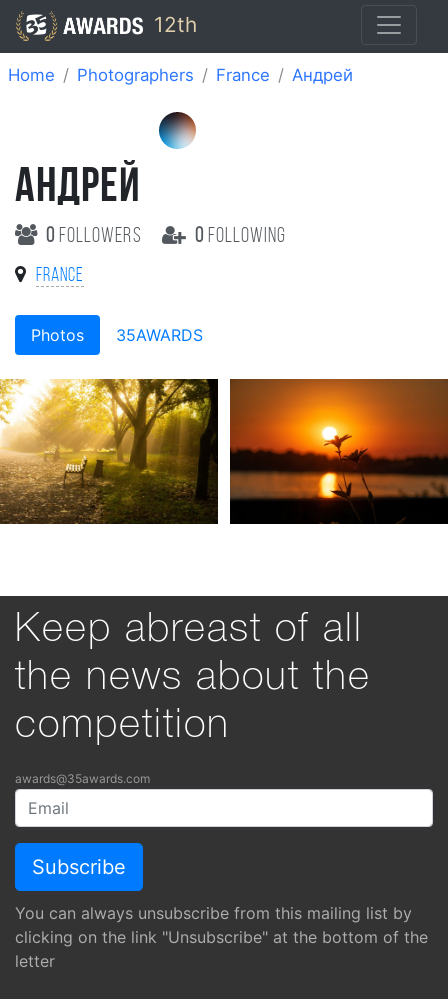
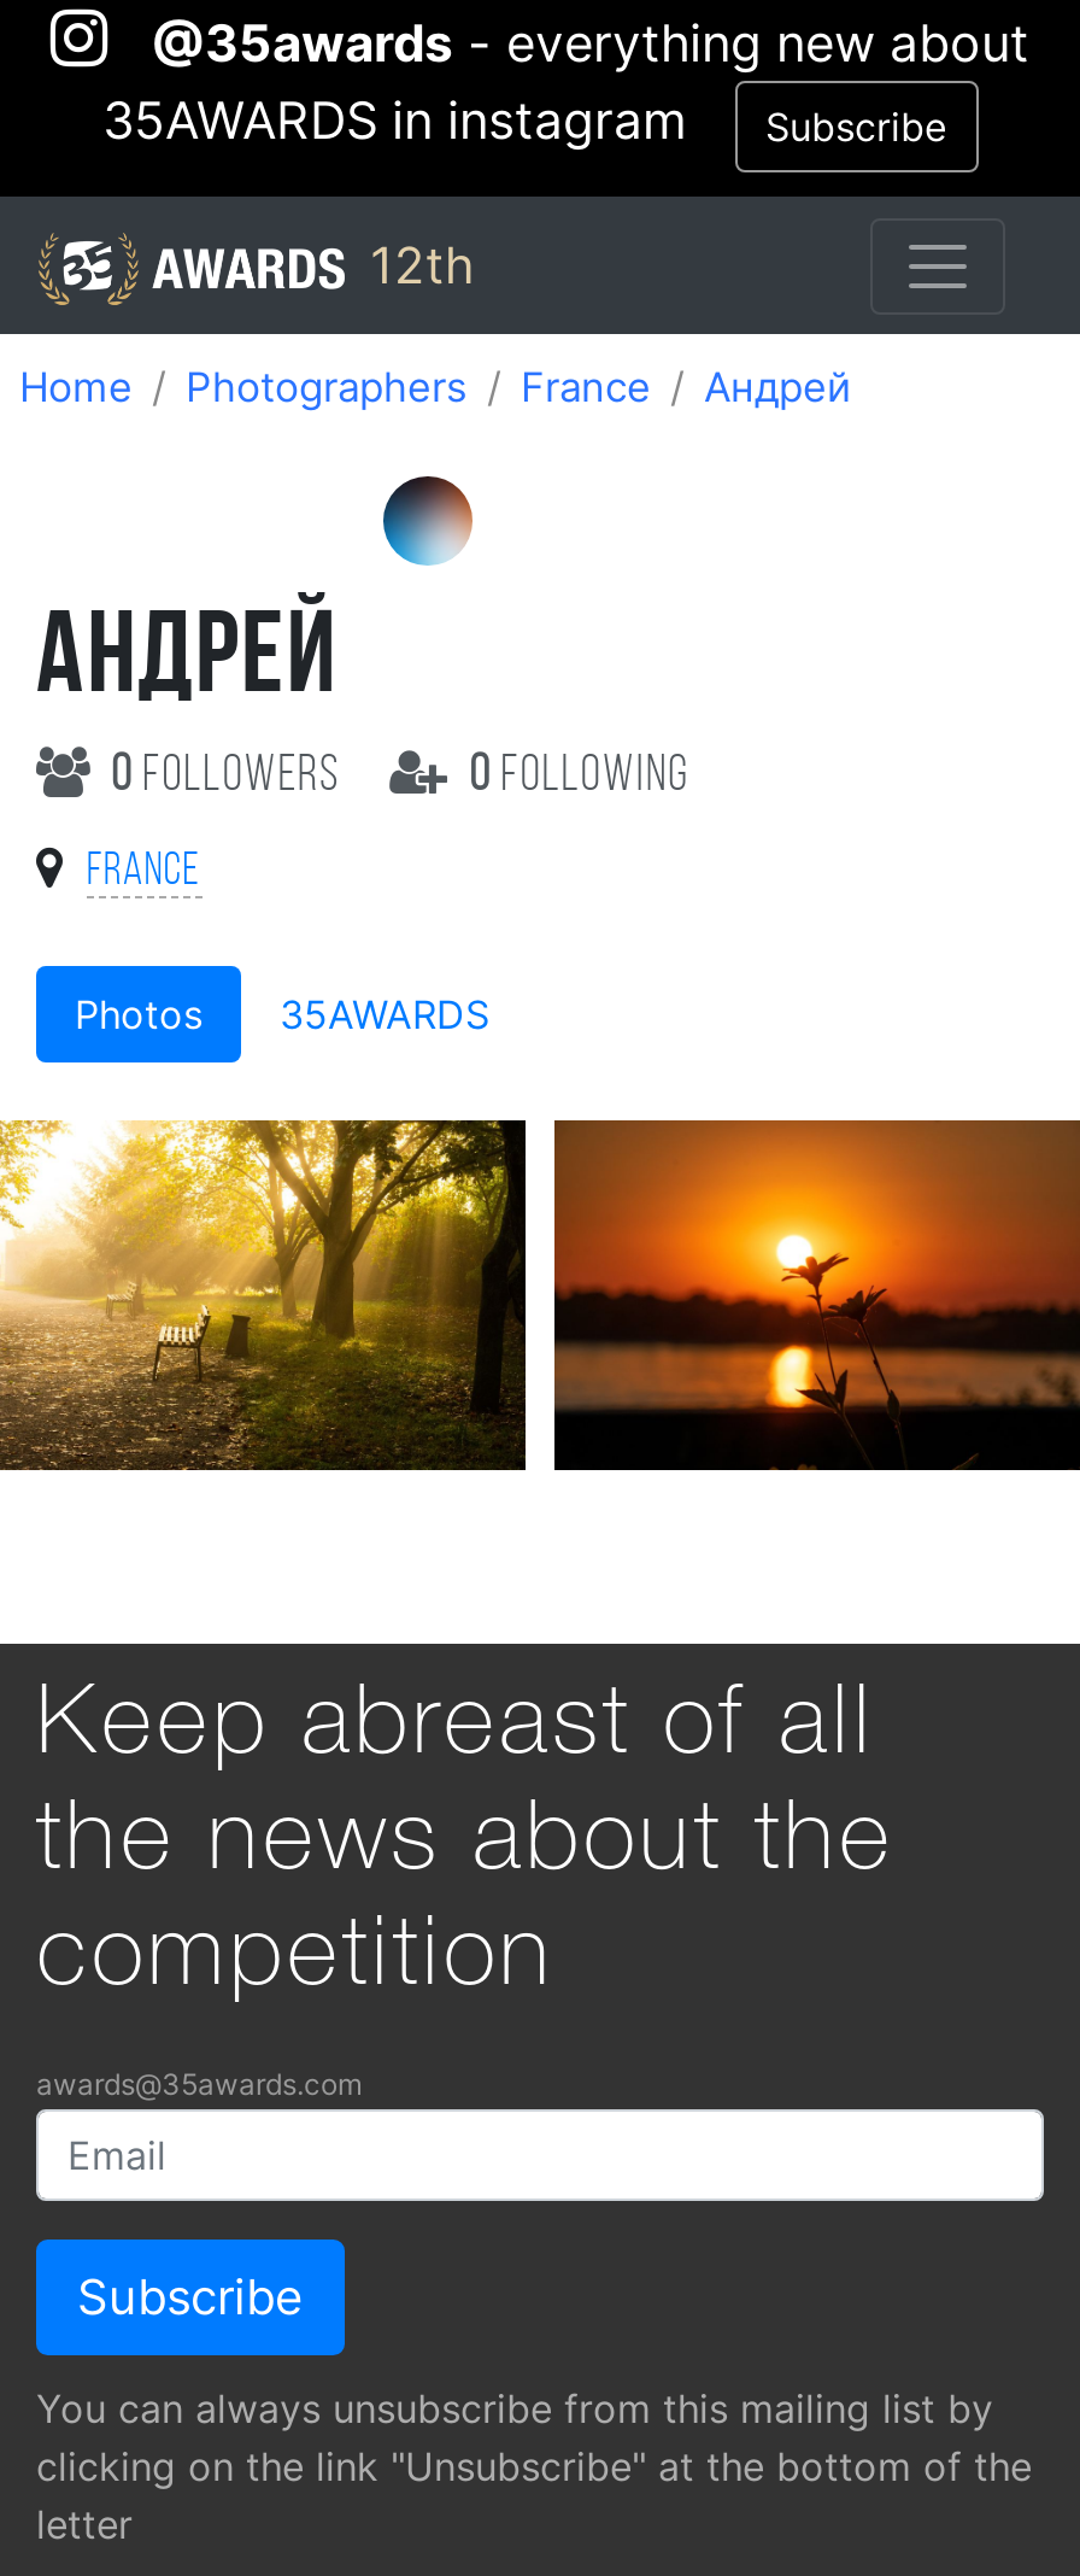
none -> [102,13,1029,151] @35awards - everything new about | 35AWARDS in instagram | Subscribe

